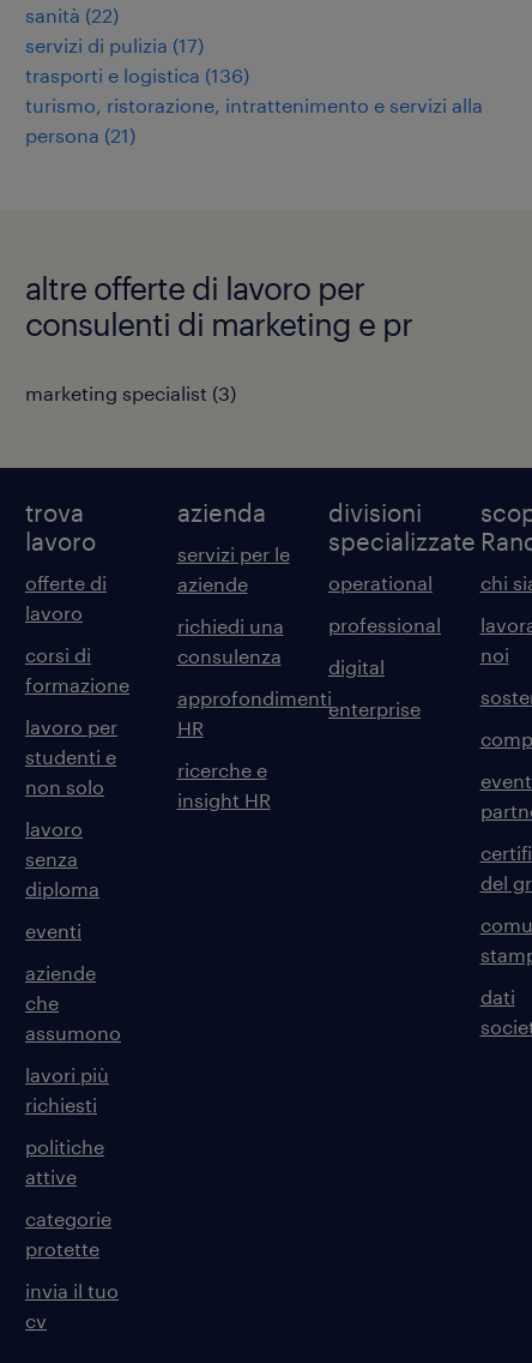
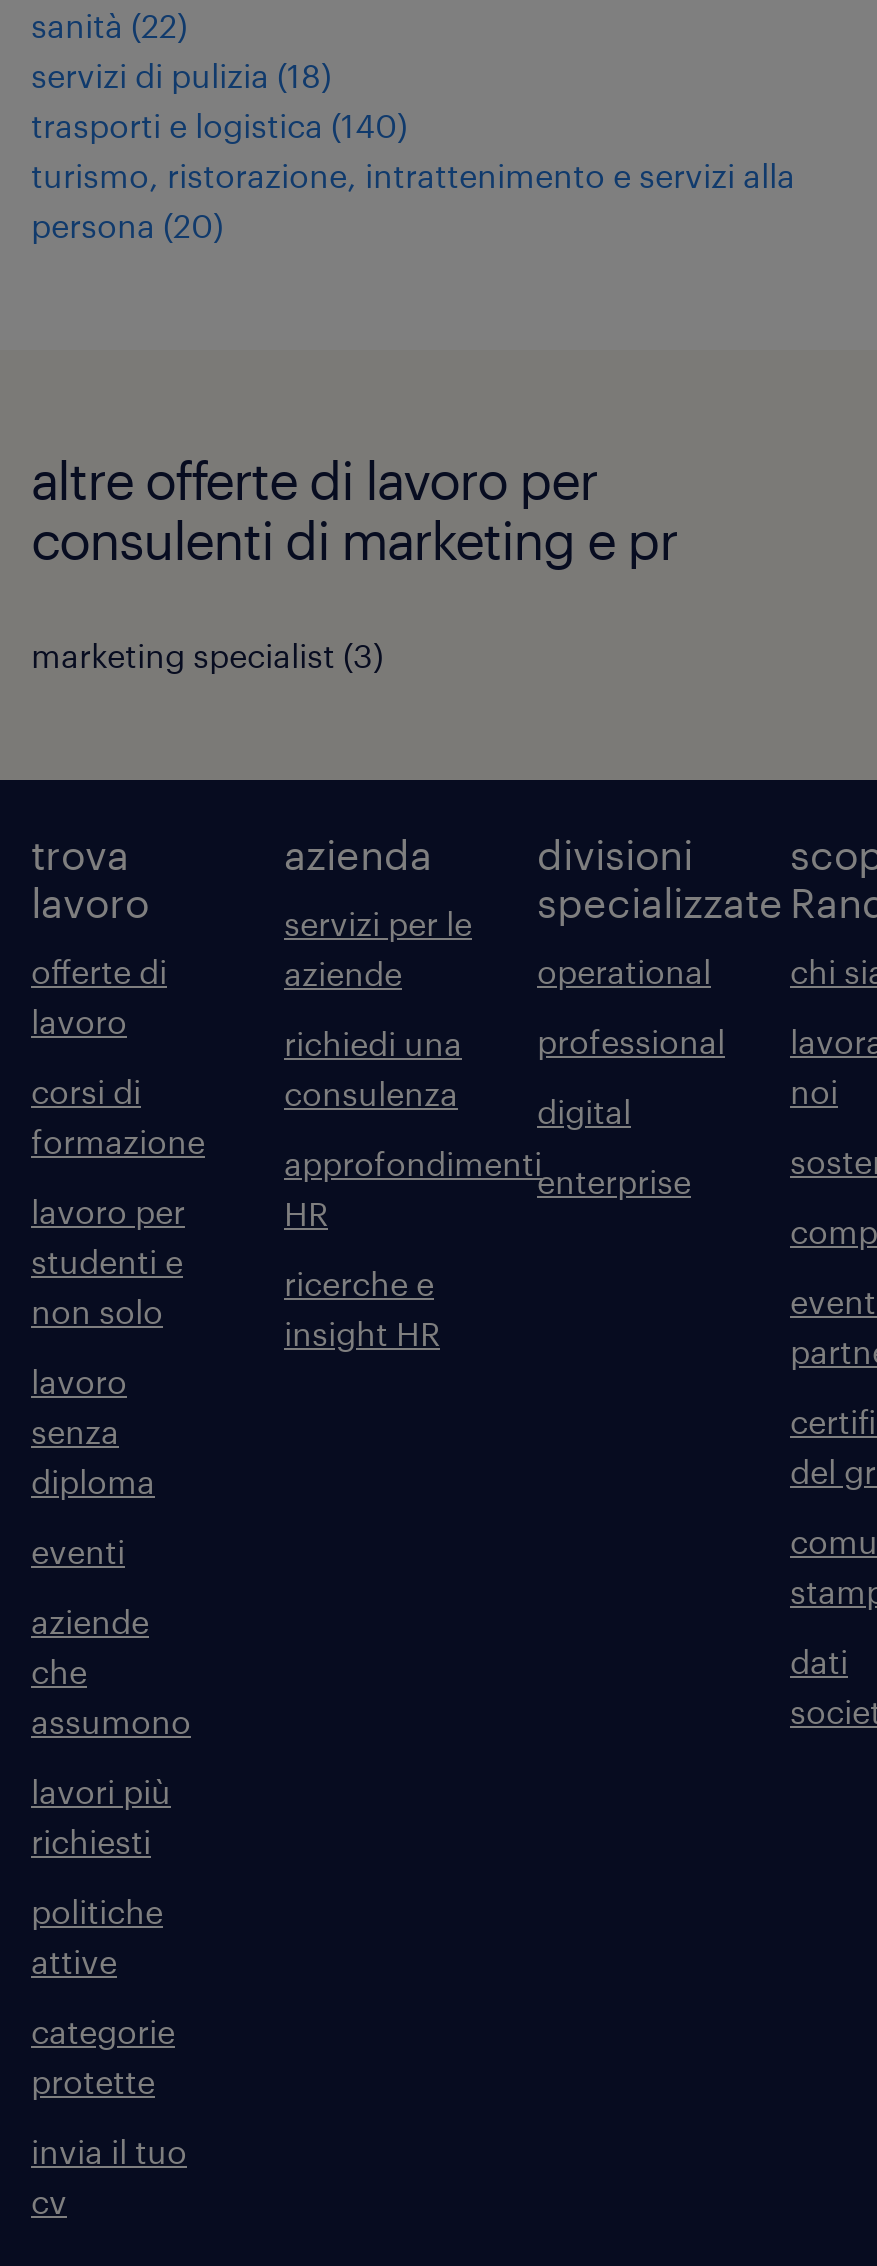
[25,34,204,57] servizi di pulizia (17) -> [31,57,331,95] servizi di pulizia (18)
[25,64,249,87] trasporti e logistica (136) -> [31,107,407,145] trasporti e logistica (140)
[25,124,135,147] persona (21) -> [31,207,223,245] persona (20)

